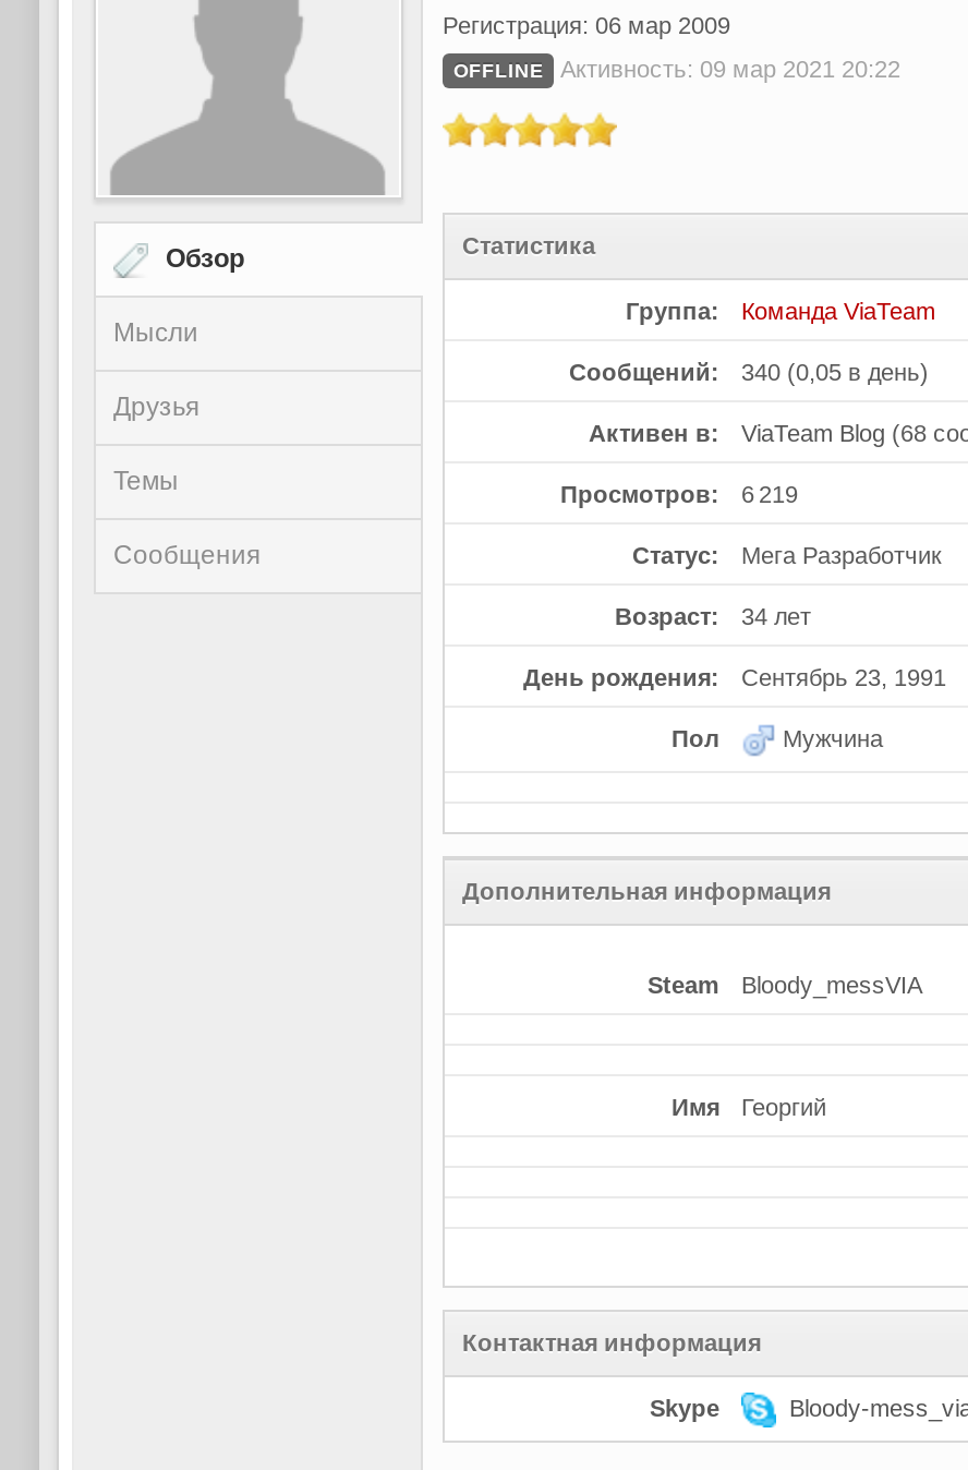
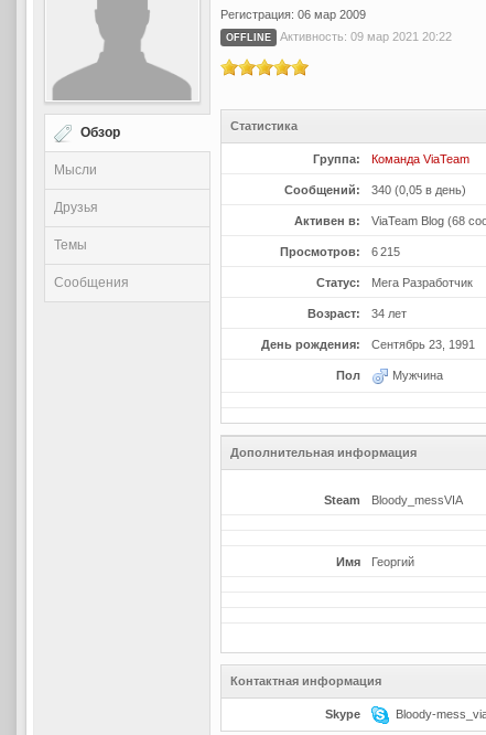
[560,481,798,507] Просмотров: 6 219 -> [280,245,400,258] Просмотров: 6 215

